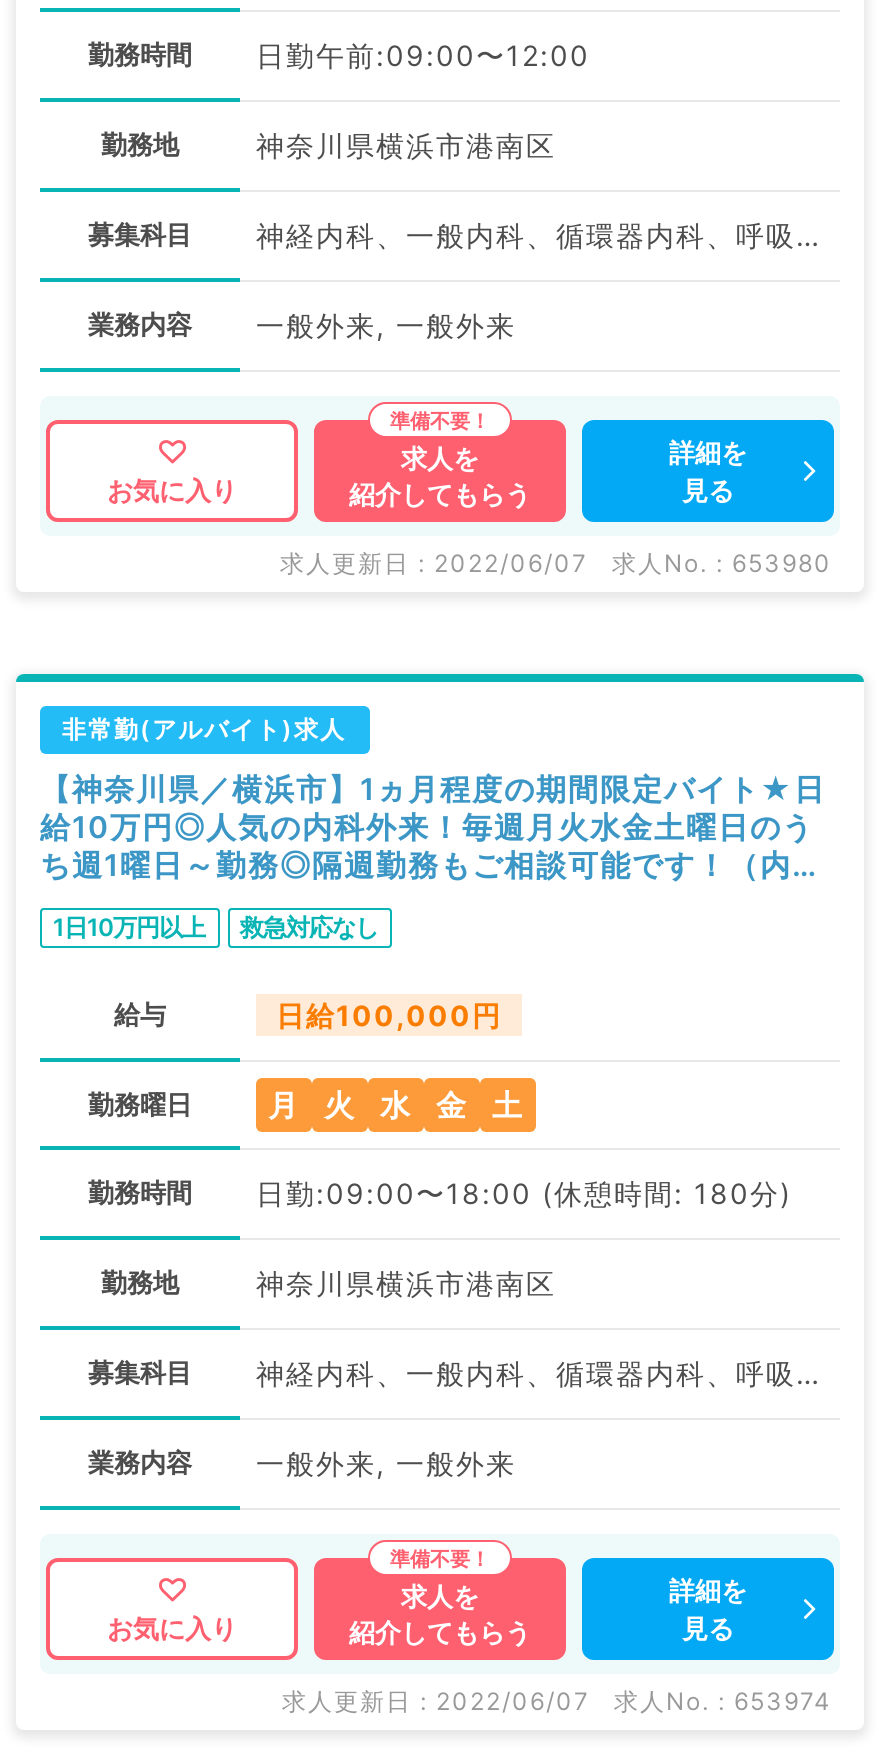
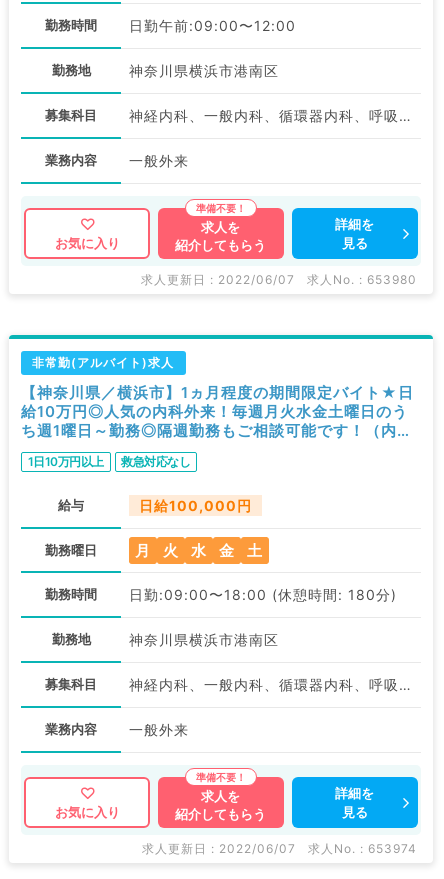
[256,308,516,342] 一般外来, 一般外来 -> [129,152,189,169] 一般外来
[256,1446,516,1480] 一般外来, 一般外来 -> [129,721,189,738] 一般外来

